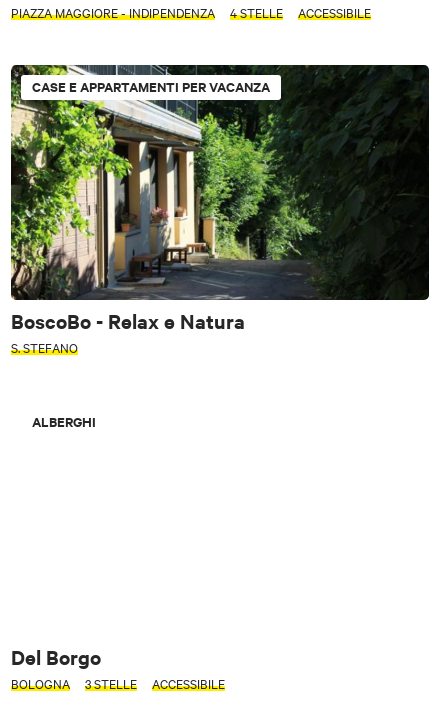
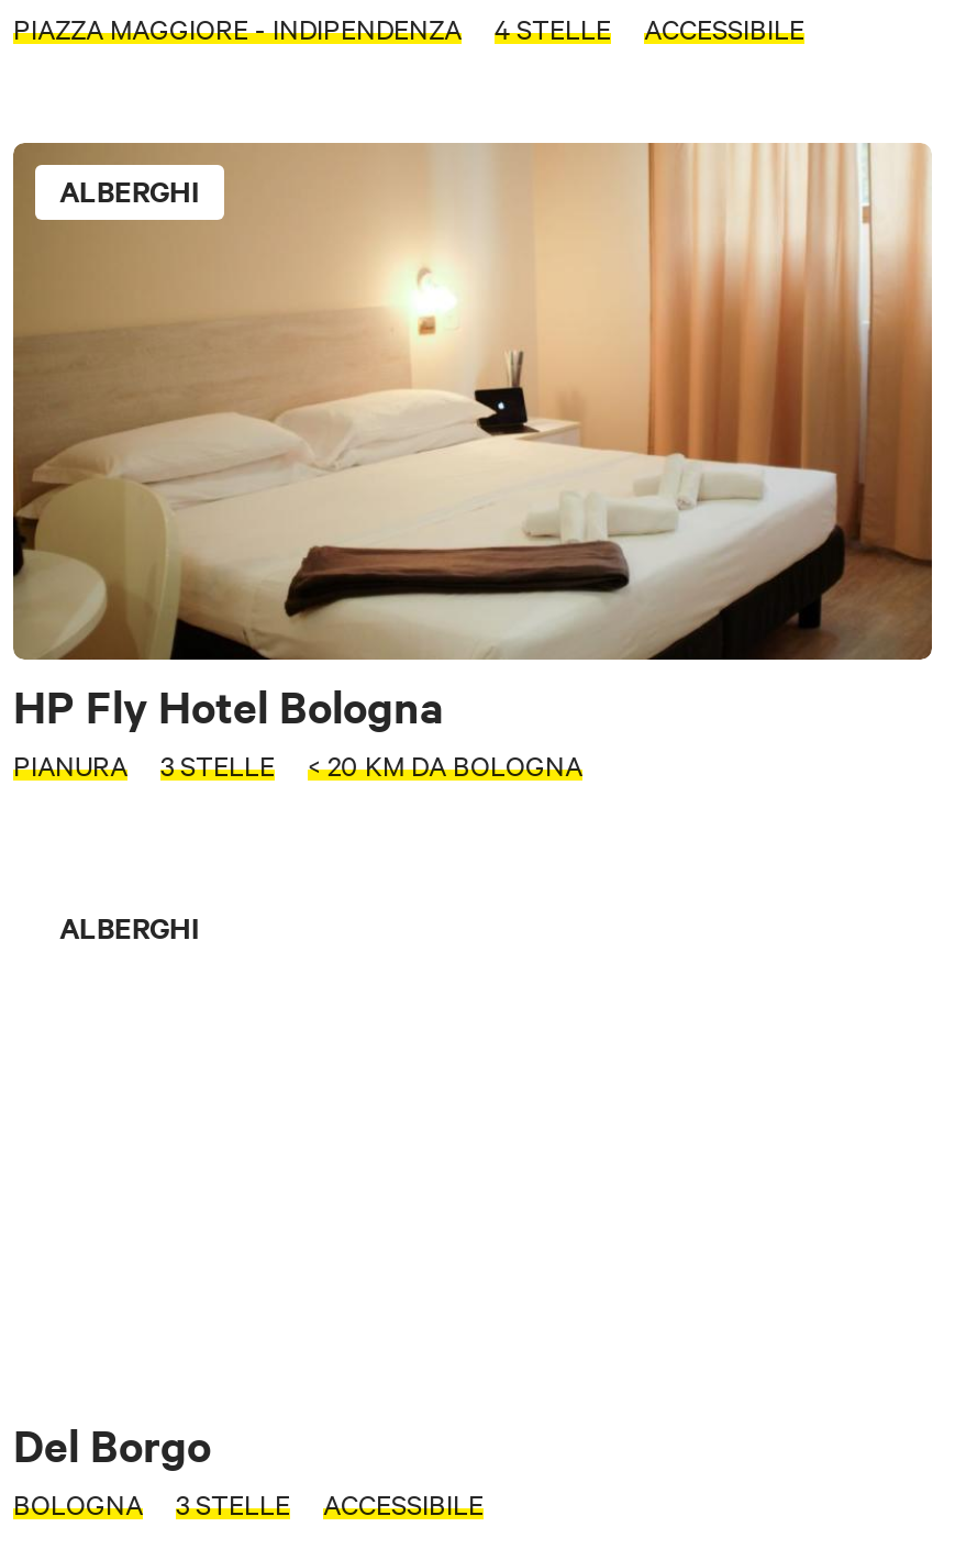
[10,64,430,301] [image] | CASE E APPARTAMENTI PER VACANZA -> [11,141,934,662] [image] | ALBERGHI
[11,307,245,356] BoscoBo - Relax e Natura | S. STEFANO -> [13,676,582,784] HP Fly Hotel Bologna | PIANURA | 3 STELLE | < 20 KM DA BOLOGNA

